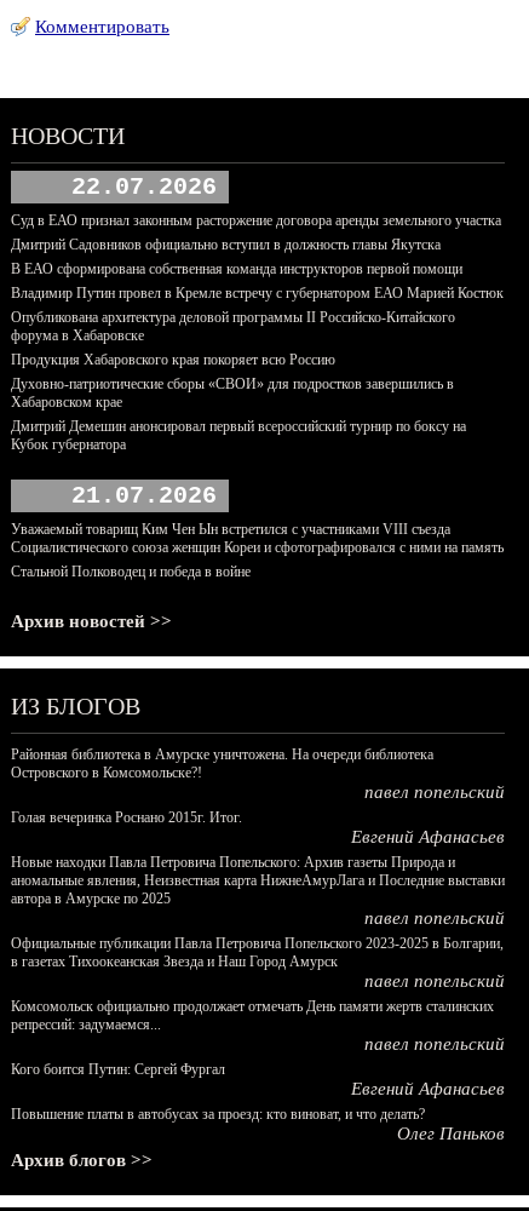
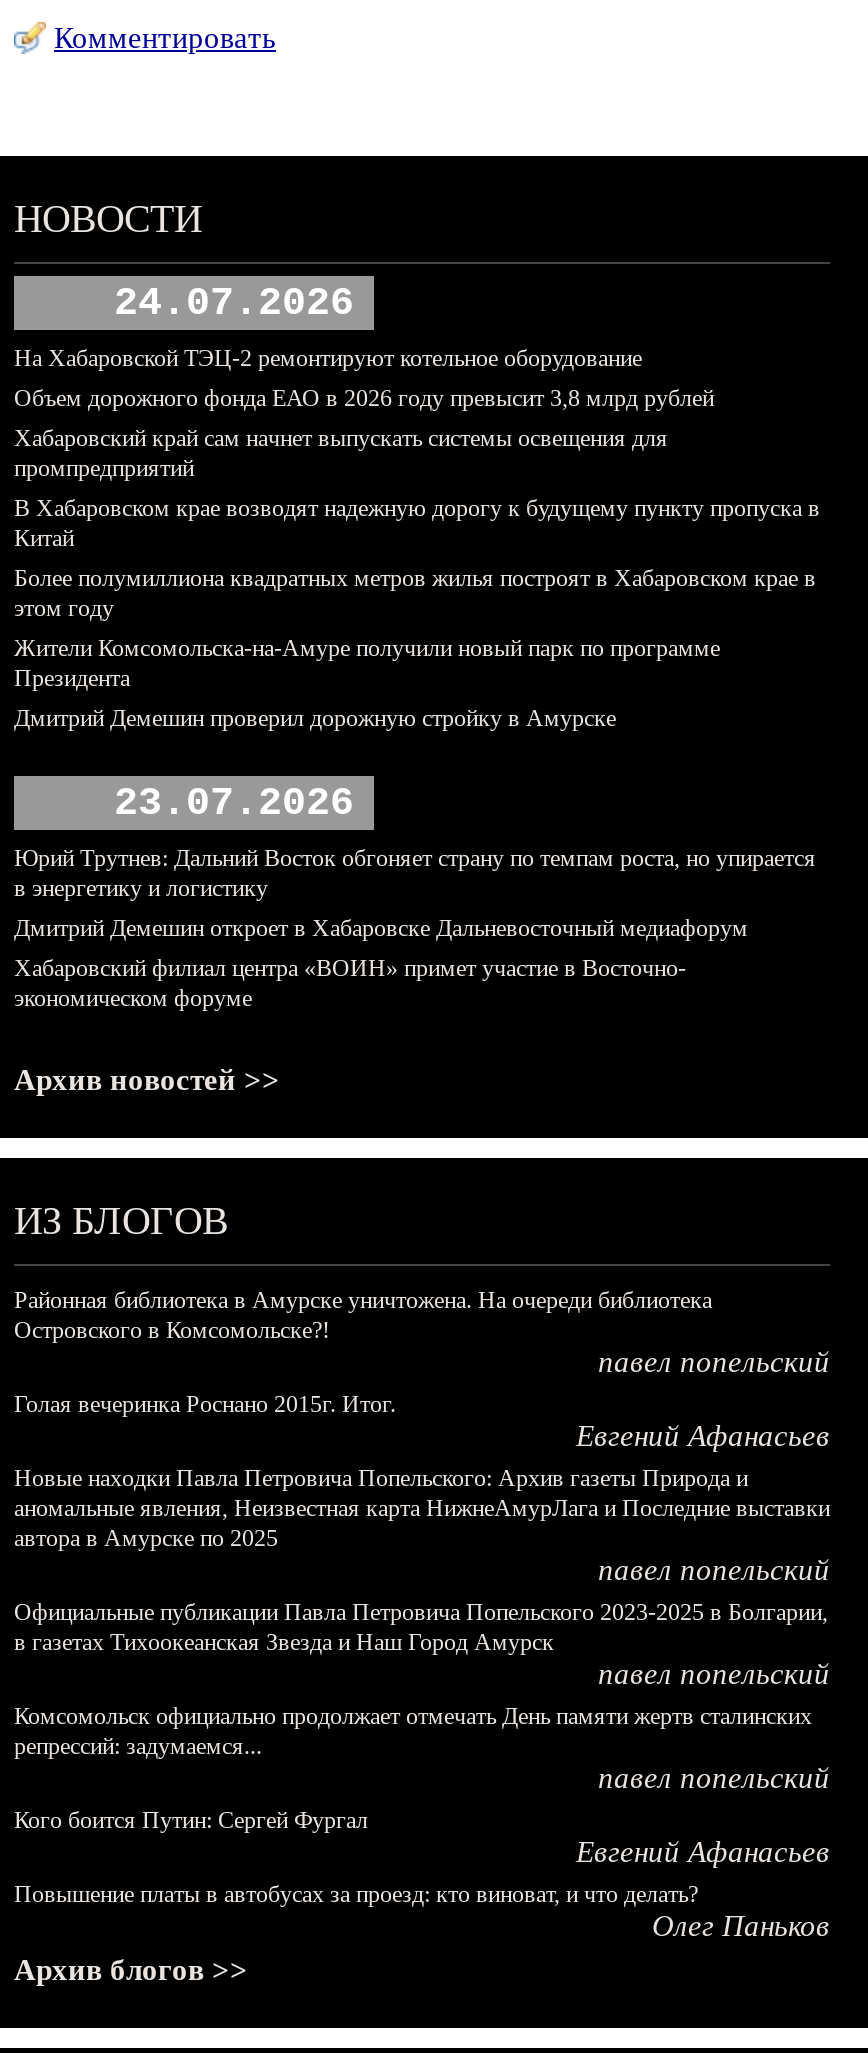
[11,173,504,453] 22.07.2026 | Суд в ЕАО признал законным расторжение договора аренды земельного участка | Дмитрий Садовников официально вступил в должность главы Якутска | В ЕАО сформирована собственная команда инструкторов первой помощи | Владимир Путин провел в Кремле встречу с губернатором ЕАО Марией Костюк | Опубликована архитектура деловой программы II Российско-Китайского | форума в Хабаровске | Продукция Хабаровского края покоряет всю Россию | Духовно-патриотические сборы «СВОИ» для подростков завершились в | Хабаровском крае | Дмитрий Демешин анонсировал первый всероссийский турнир по боксу на | Кубок губернатора -> [14,280,820,732] 24.07.2026 | На Хабаровской ТЭЦ-2 ремонтируют котельное оборудование | Объем дорожного фонда ЕАО в 2026 году превысит 3,8 млрд рублей | Хабаровский край сам начнет выпускать системы освещения для | промпредприятий | В Хабаровском крае возводят надежную дорогу к будущему пункту пропуска в | Китай | Более полумиллиона квадратных метров жилья построят в Хабаровском крае в | этом году | Жители Комсомольска-на-Амуре получили новый парк по программе | Президента | Дмитрий Демешин проверил дорожную стройку в Амурске
[11,482,504,580] 21.07.2026 | Уважаемый товарищ Ким Чен Ын встретился с участниками VIII съезда | Социалистического союза женщин Кореи и сфотографировался с ними на память | Стальной Полководец и победа в войне -> [14,780,816,1012] 23.07.2026 | Юрий Трутнев: Дальний Восток обгоняет страну по темпам роста, но упирается | в энергетику и логистику | Дмитрий Демешин откроет в Хабаровске Дальневосточный медиафорум | Хабаровский филиал центра «ВОИН» примет участие в Восточно- | экономическом форуме

